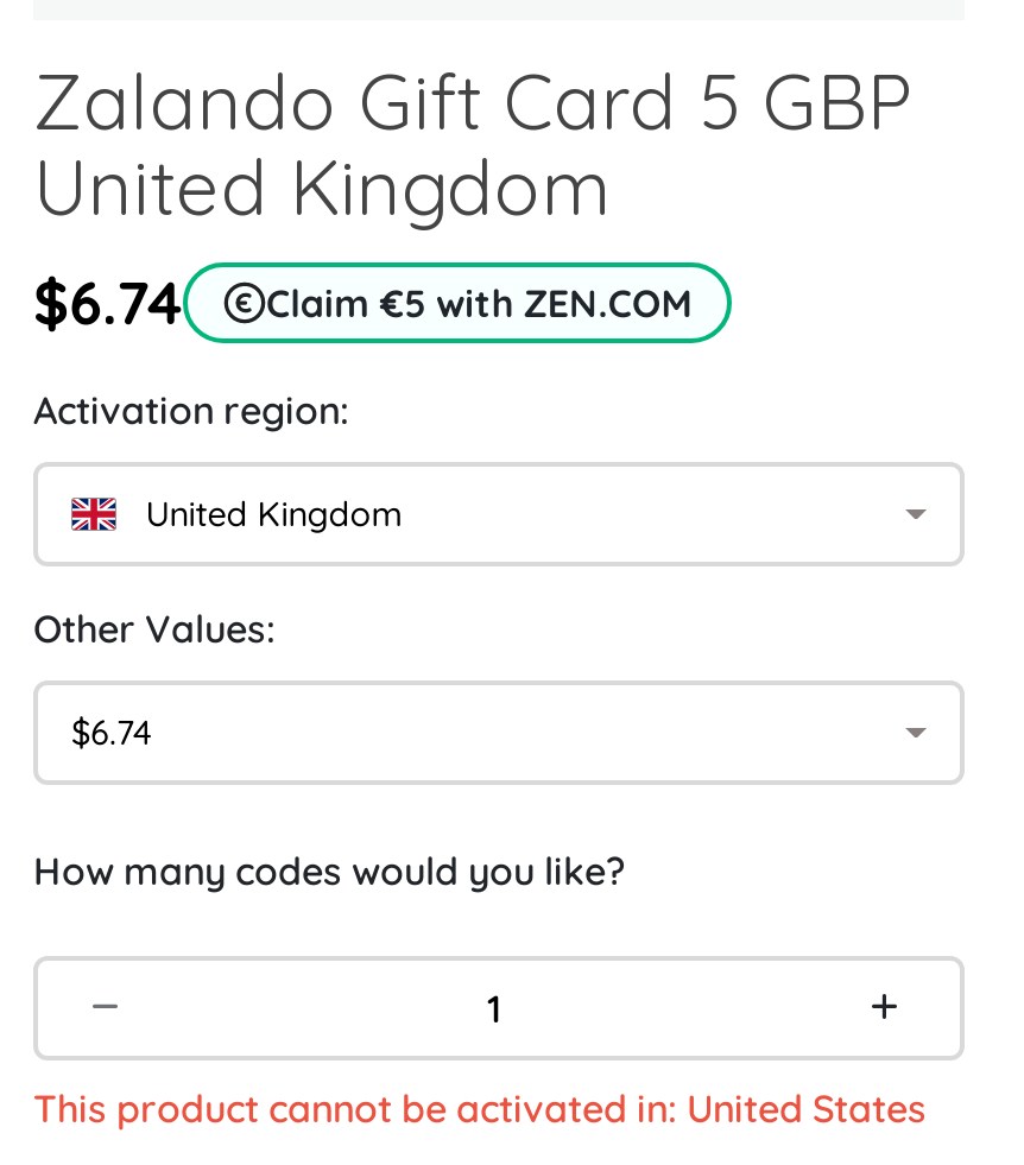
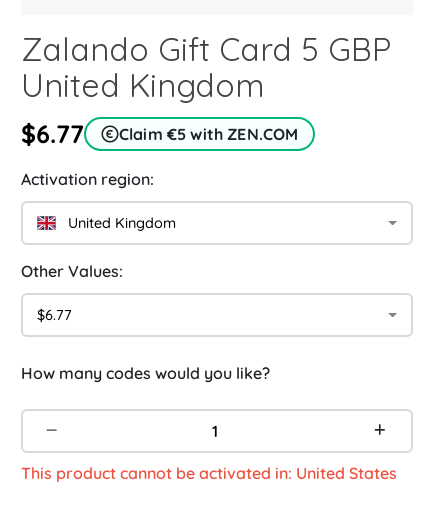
[33,265,692,339] $6.74 Claim €5 with ZEN.COM -> [21,118,298,149] $6.77 Claim €5 with ZEN.COM
[71,710,152,753] $6.74 -> [37,306,72,324] $6.77

